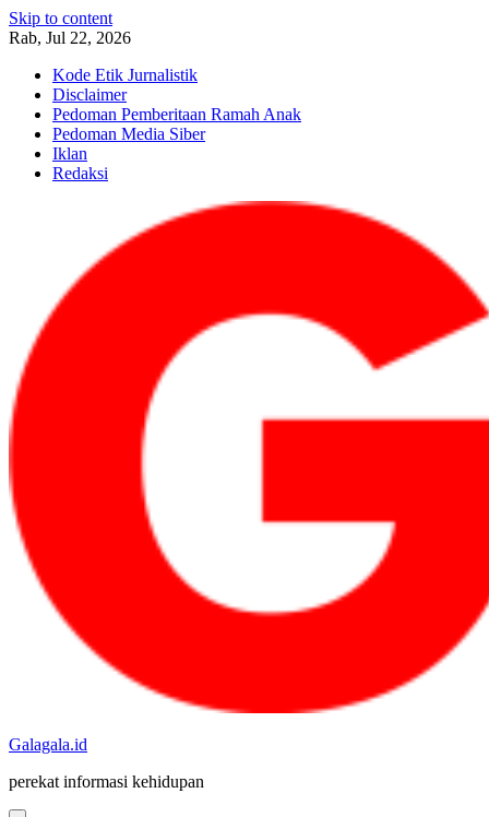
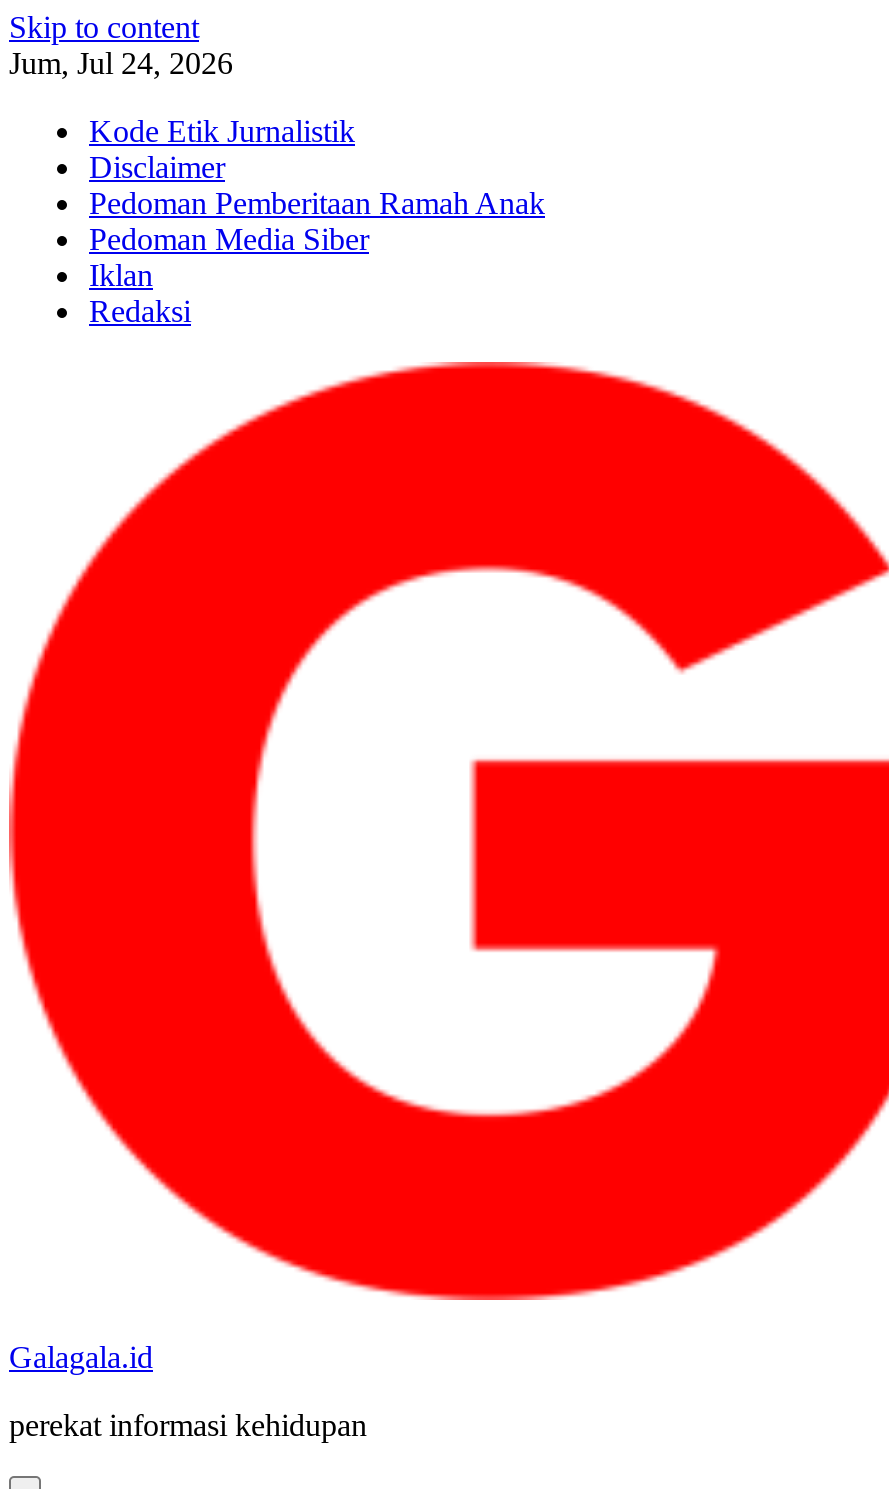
[9,28,131,47] Rab, Jul 22, 2026 -> [9,46,233,80] Jum, Jul 24, 2026

